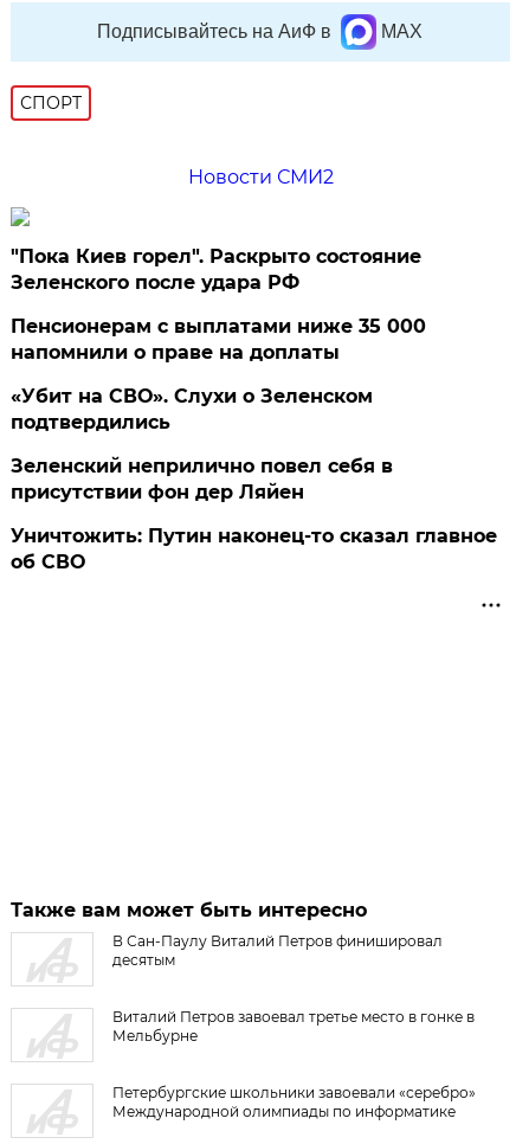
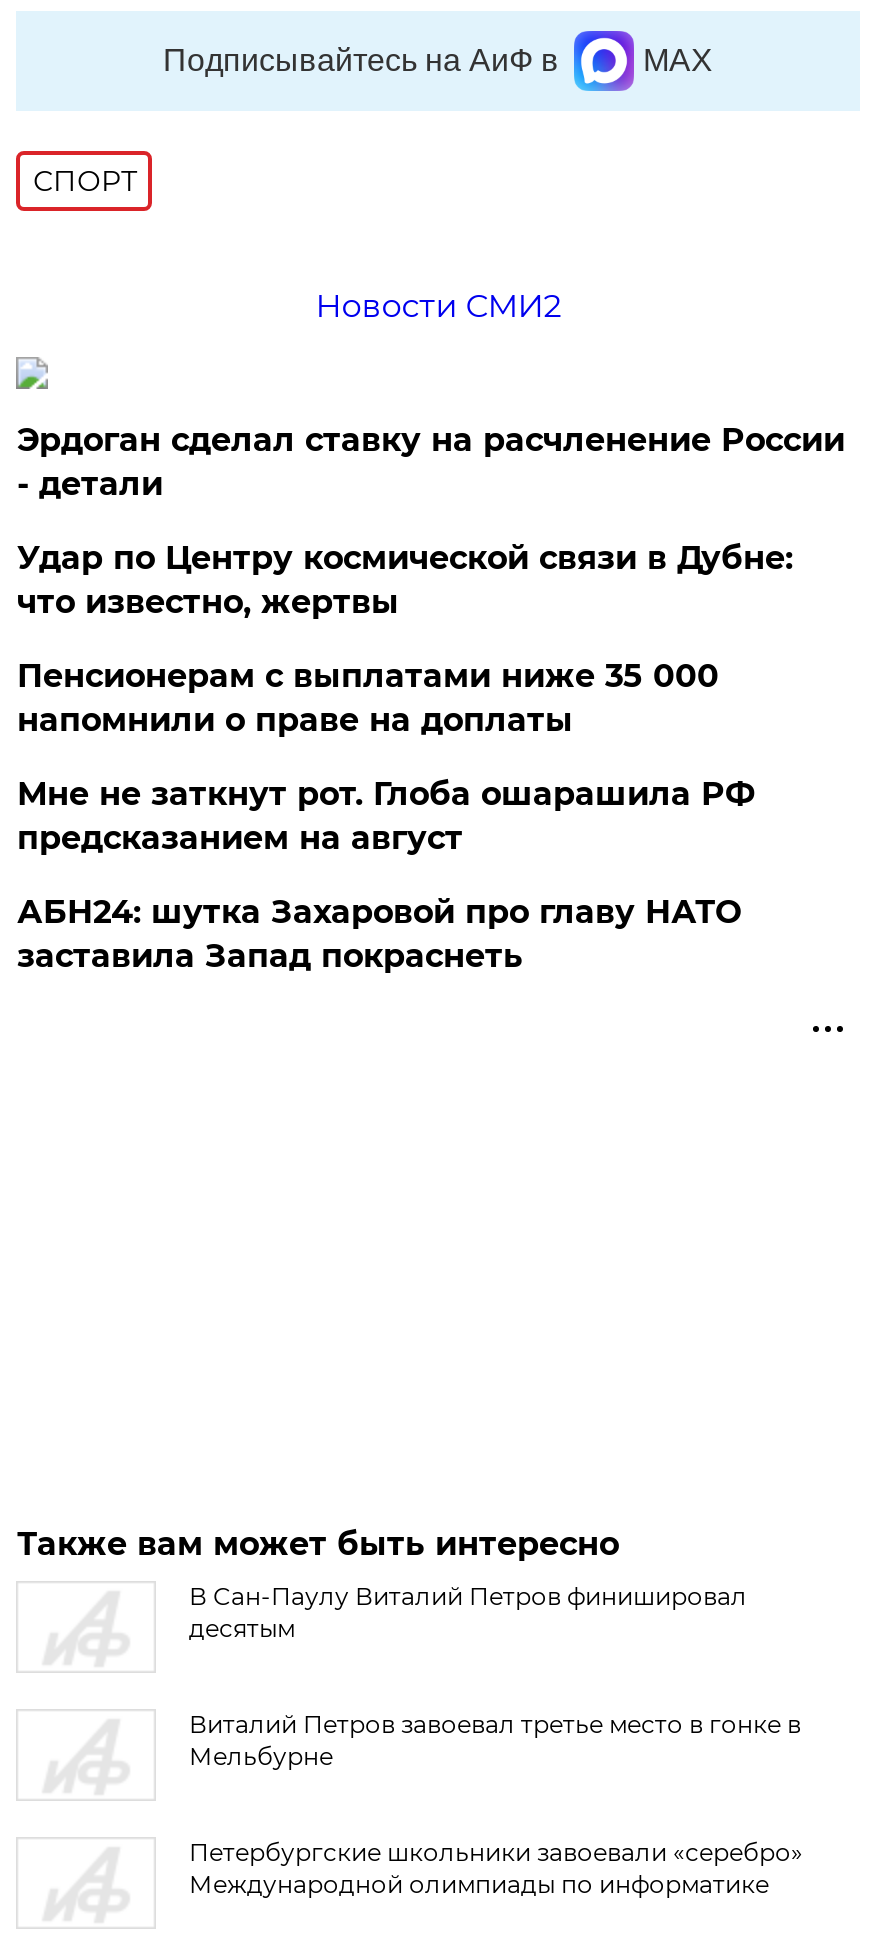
[11,245,422,293] "Пока Киев горел". Раскрыто состояние | Зеленского после удара РФ -> [17,421,845,621] Эрдоган сделал ставку на расчленение России | - детали | Удар по Центру космической связи в Дубне: | что известно, жертвы
moved [11,315,427,363] -> [17,657,719,739]: Пенсионерам с выплатами ниже 35 000 | напомнили о праве на доплаты
[11,385,498,573] «Убит на СВО». Слухи о Зеленском | подтвердились | Зеленский неприлично повел cебя в | присутствии фон дер Ляйен | Уничтожить: Путин наконец-то сказал главное | об СВО -> [17,775,755,975] Мне не заткнут рот. Глоба ошарашила РФ | предсказанием на август | АБН24: шутка Захаровой про главу НАТО | заставила Запад покраснеть

